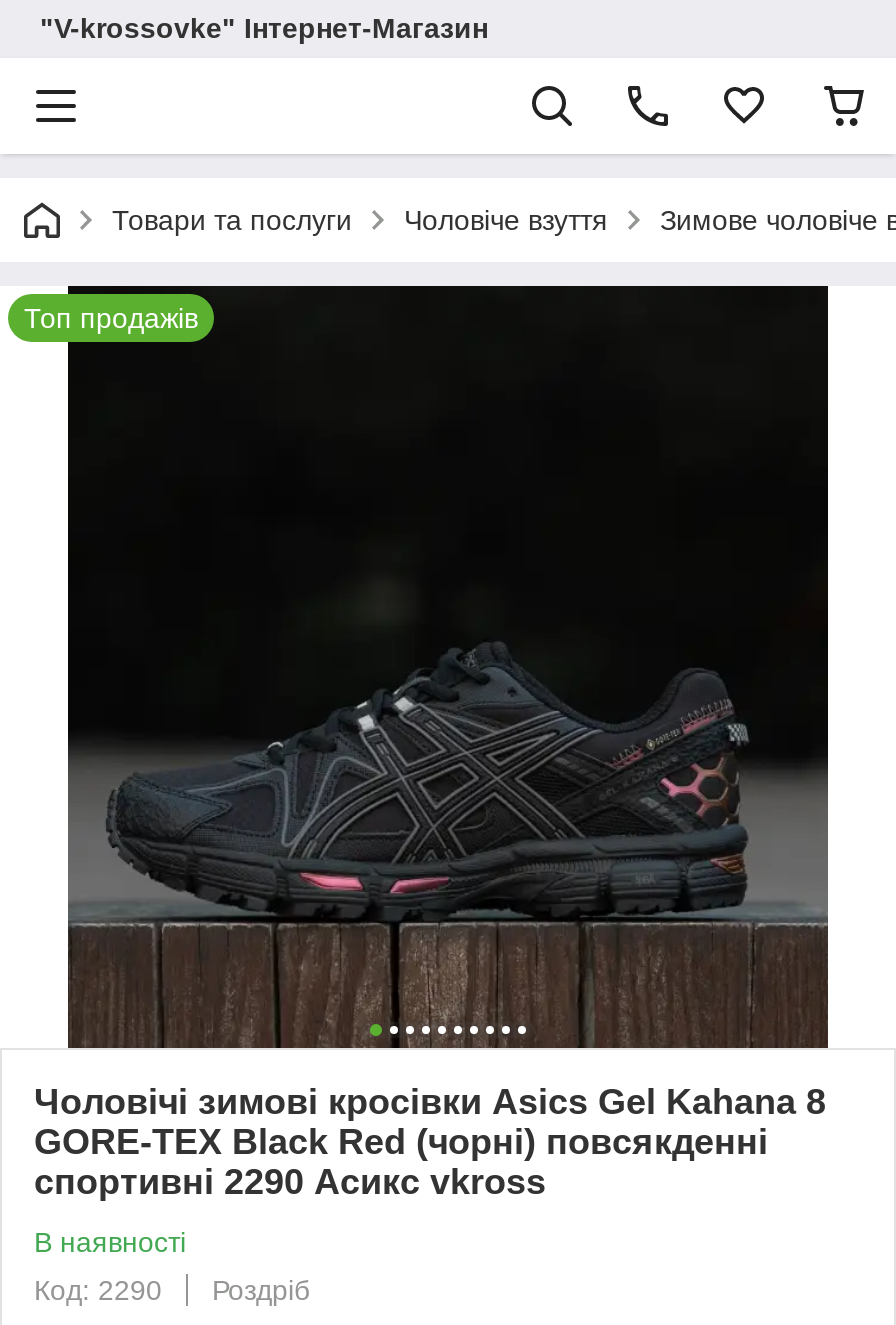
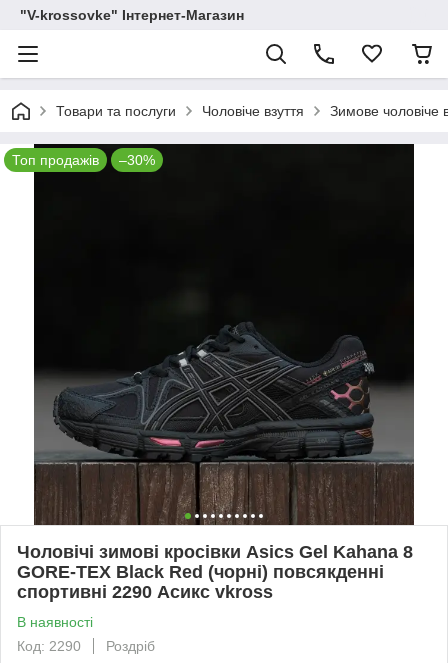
none -> [119,152,155,168] –30%

